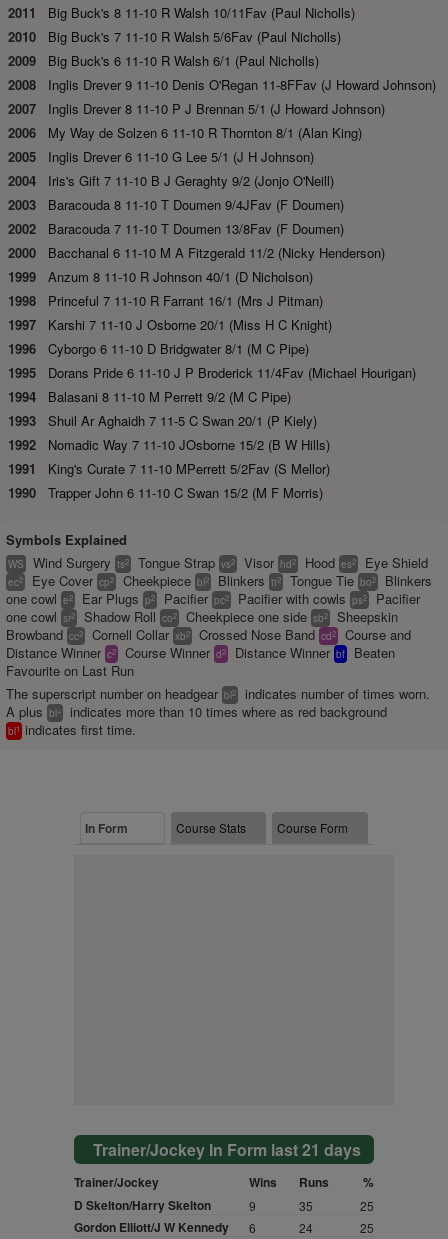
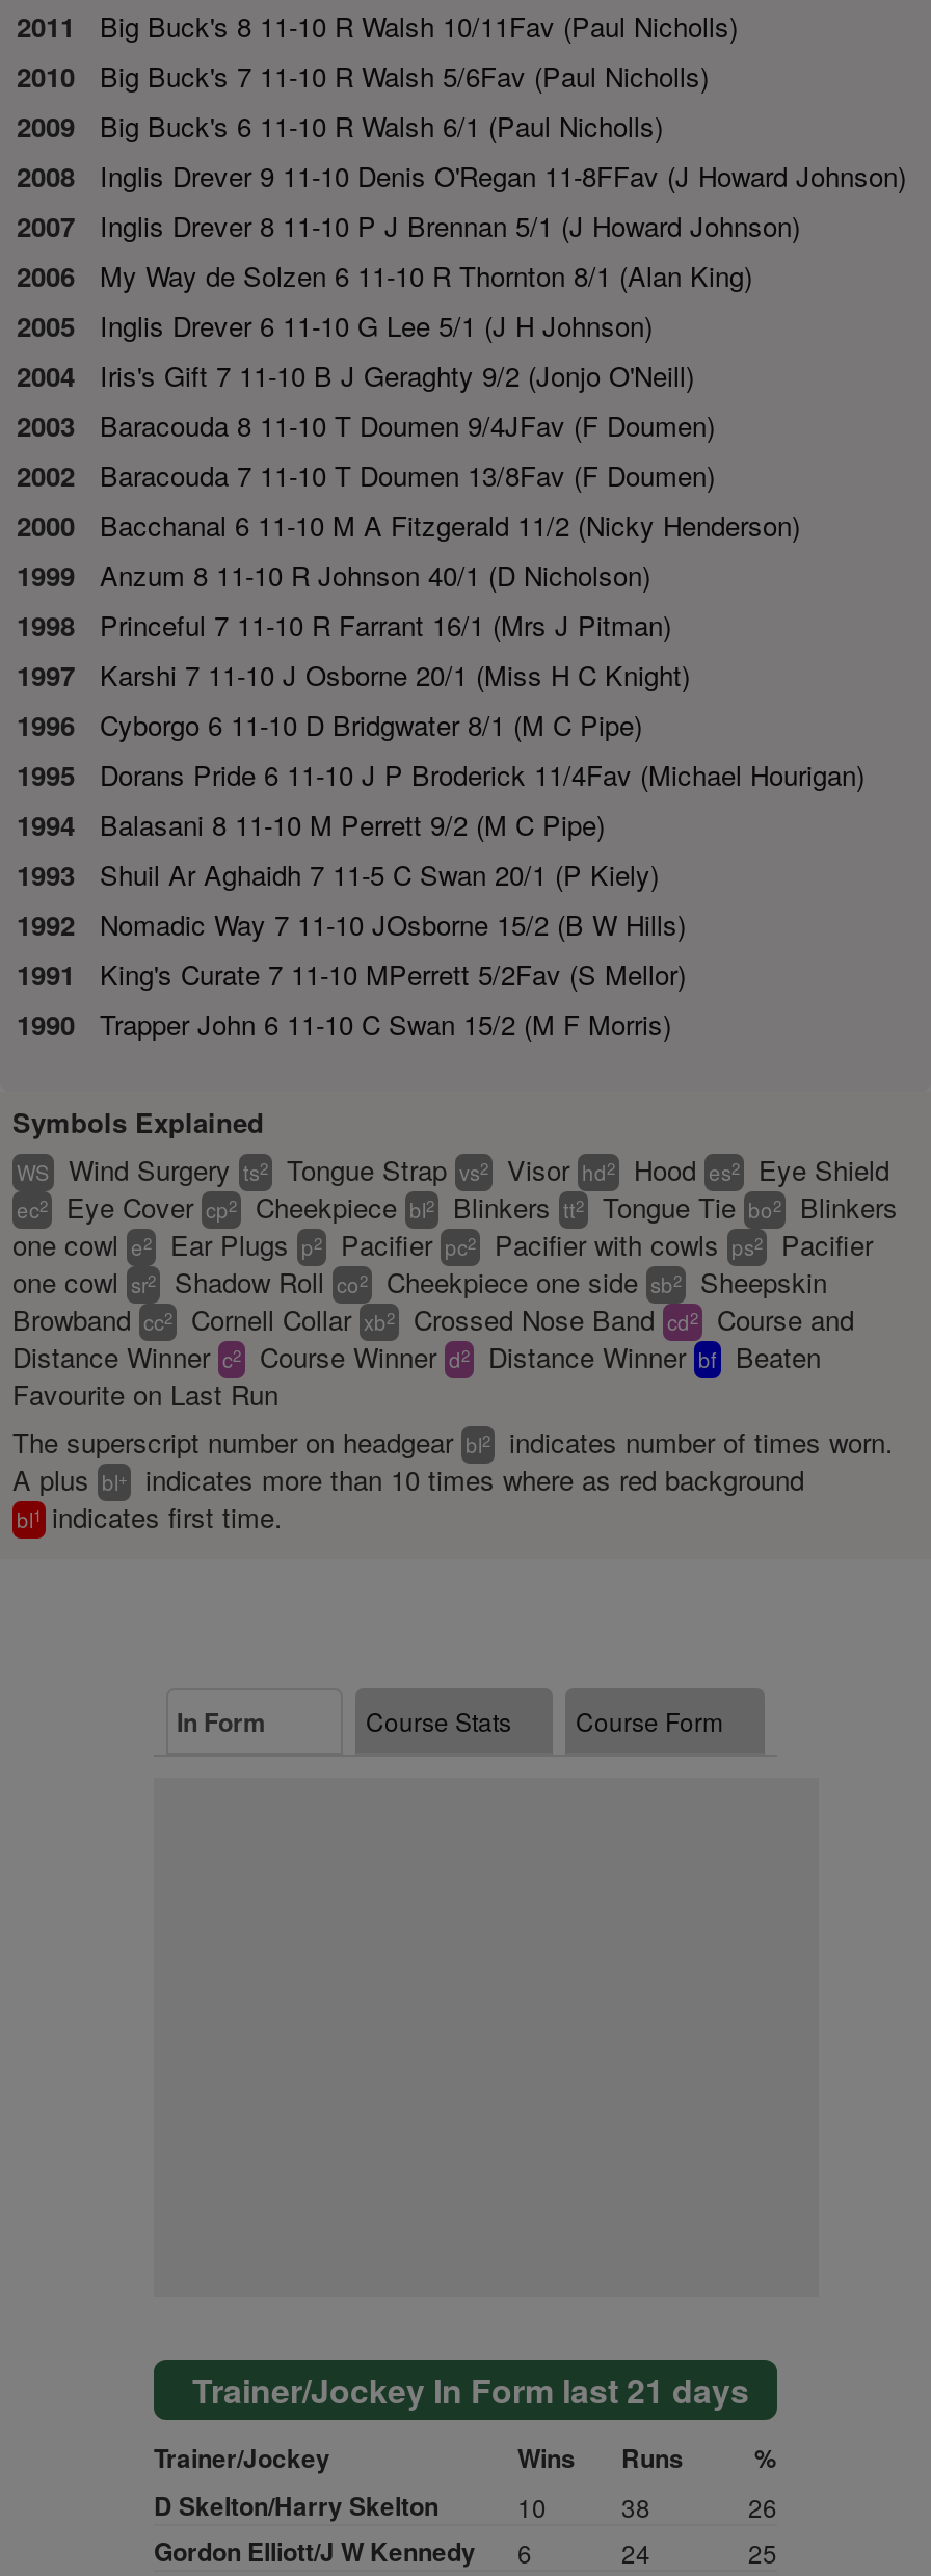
[249,1197,256,1214] 9 -> [517,2489,547,2524] 10
[299,1197,313,1214] 35 -> [621,2489,650,2524] 38
[360,1197,374,1214] 25 -> [748,2489,777,2524] 26

